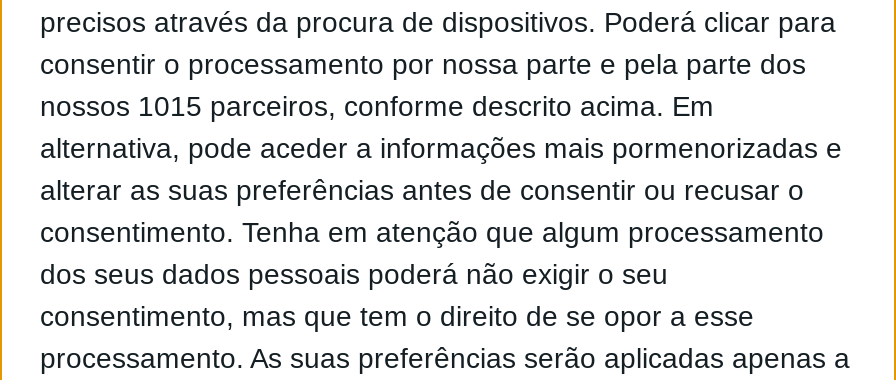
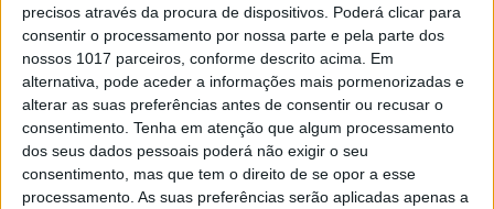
[40,90,714,122] nossos 1015 parceiros, conforme descrito acima. Em -> [22,50,394,67] nossos 1017 parceiros, conforme descrito acima. Em

